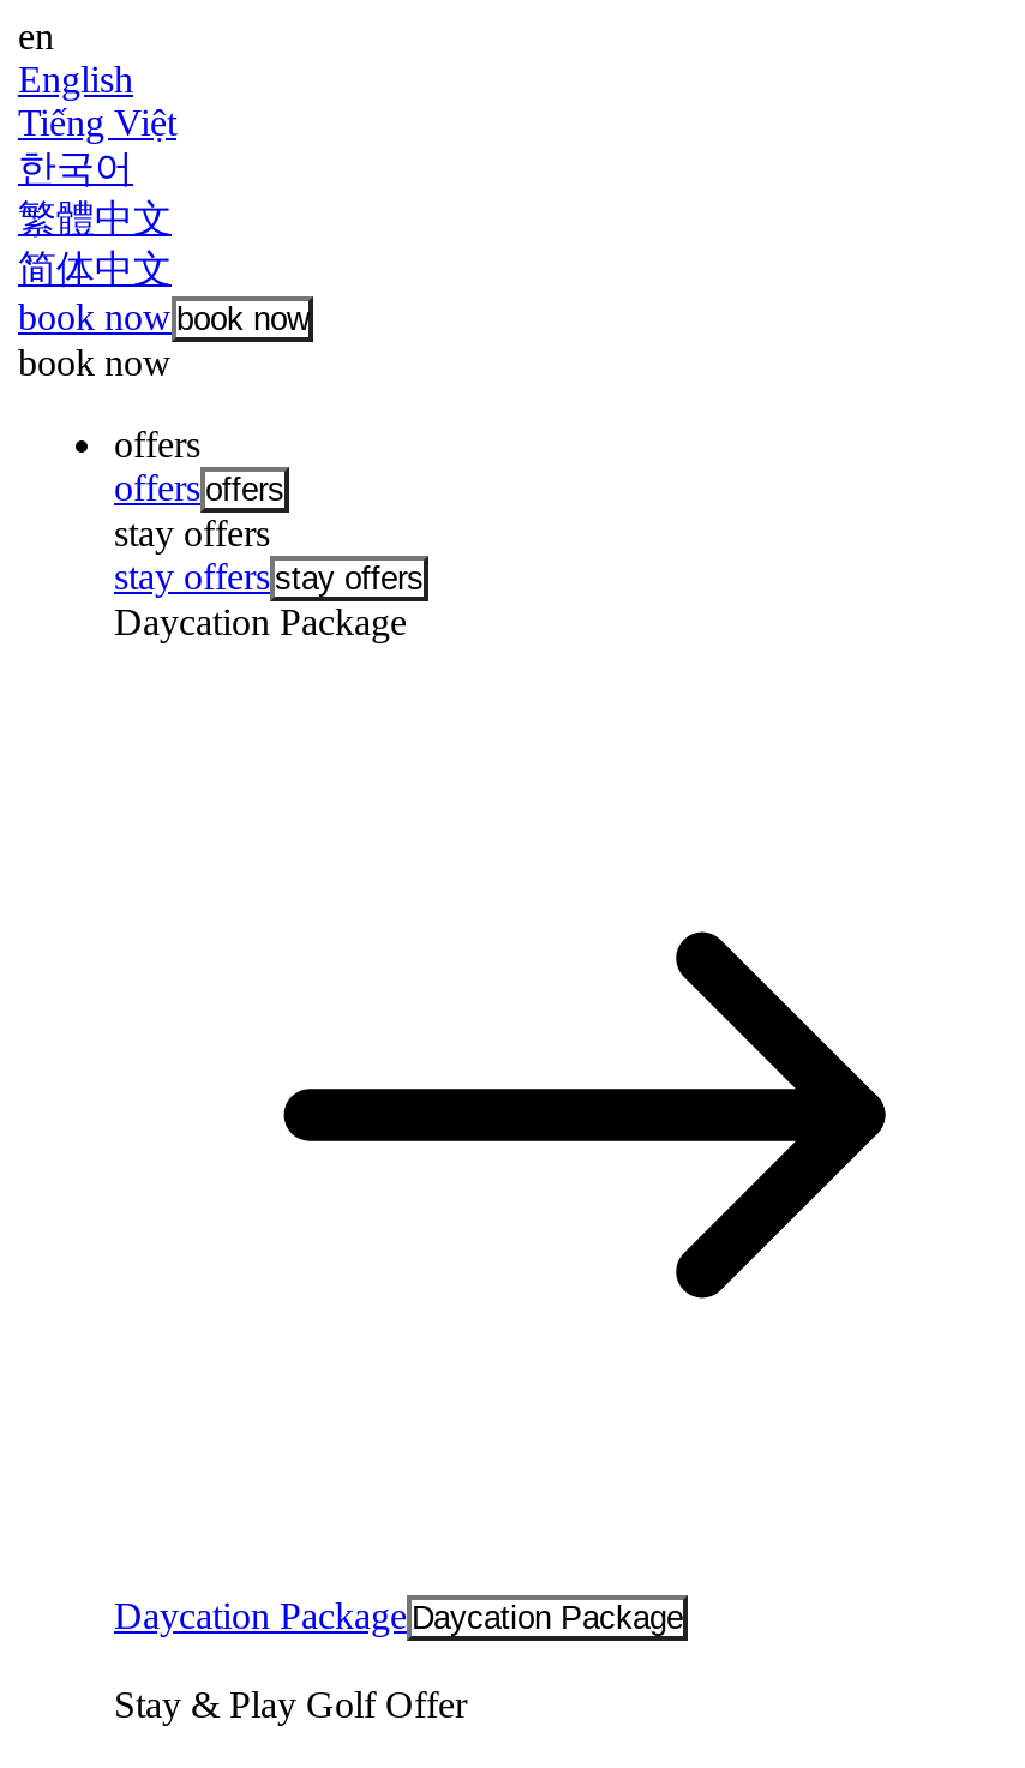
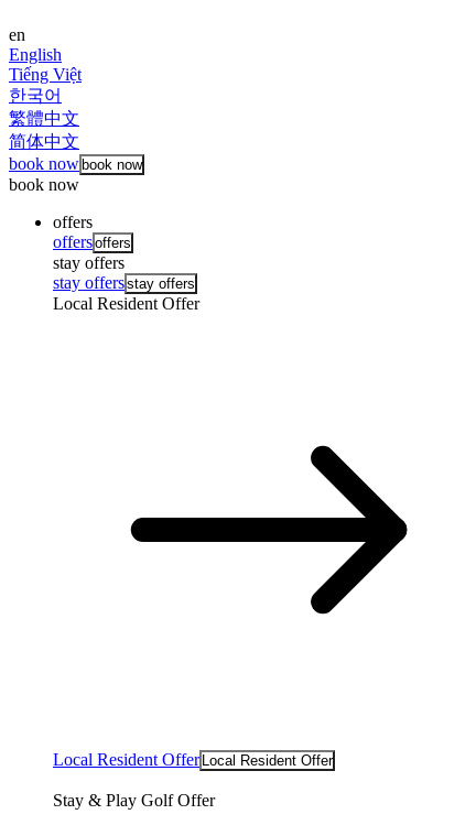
[114,600,407,641] Daycation Package -> [53,294,199,312] Local Resident Offer
[114,1594,683,1635] Daycation Package Daycation Package -> [53,750,333,768] Local Resident Offer Local Resident Offer

